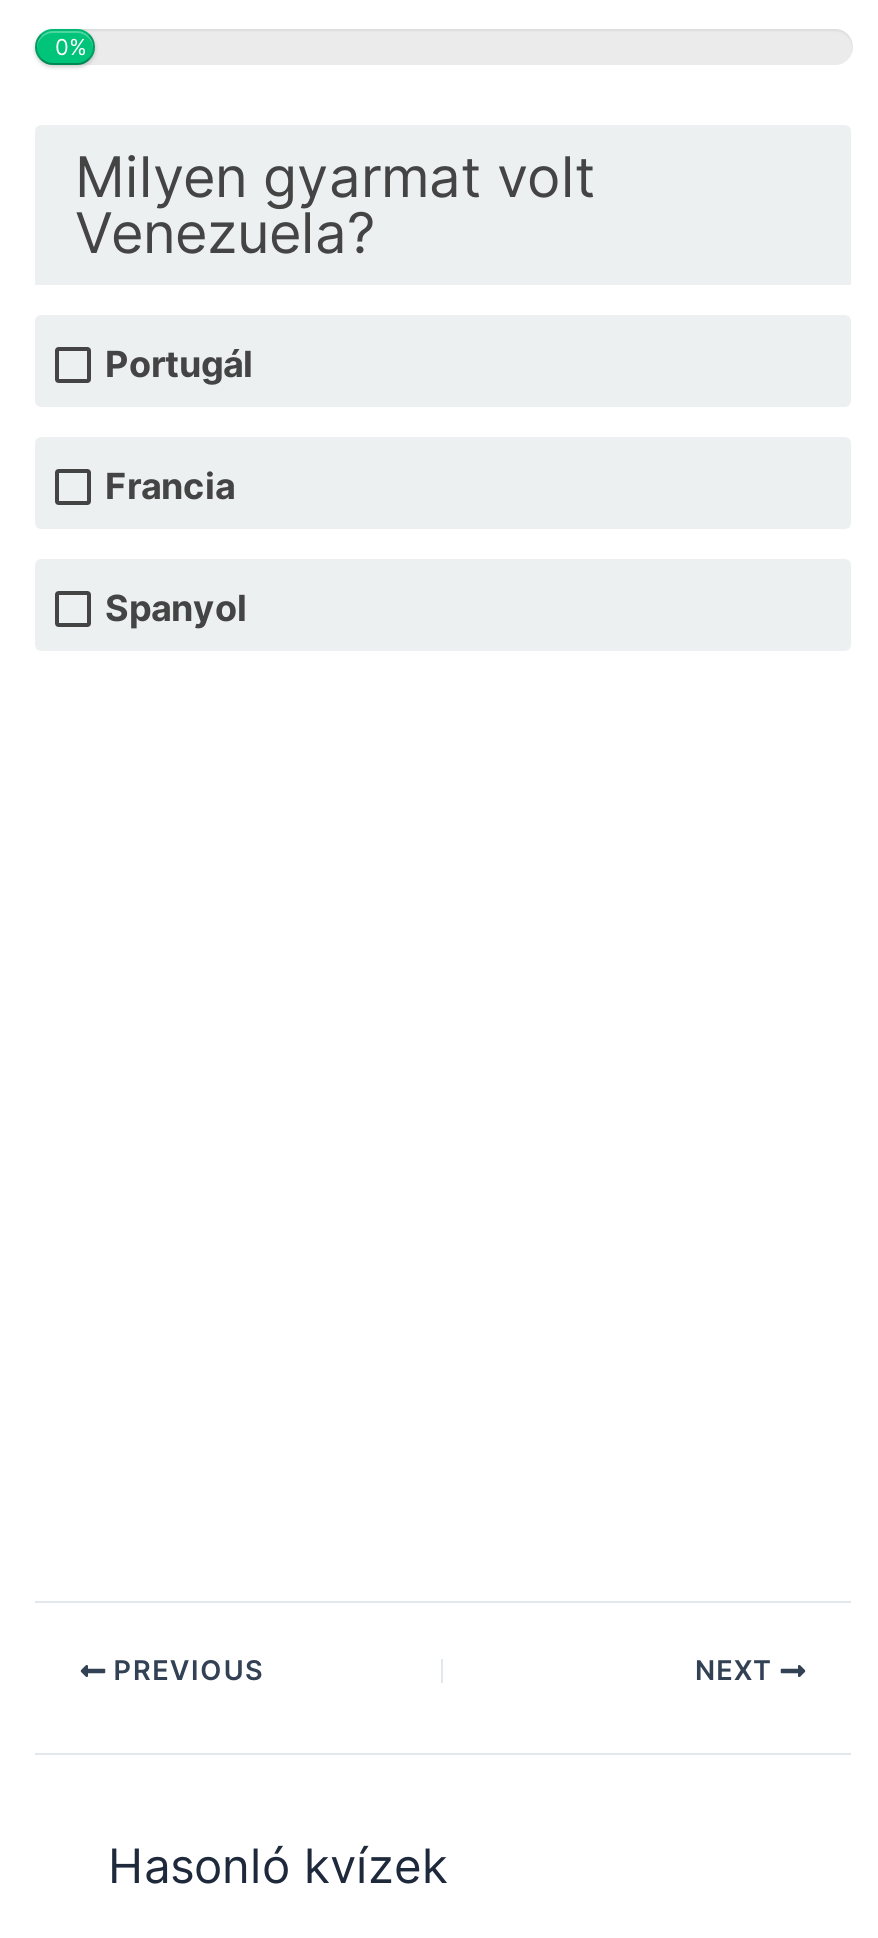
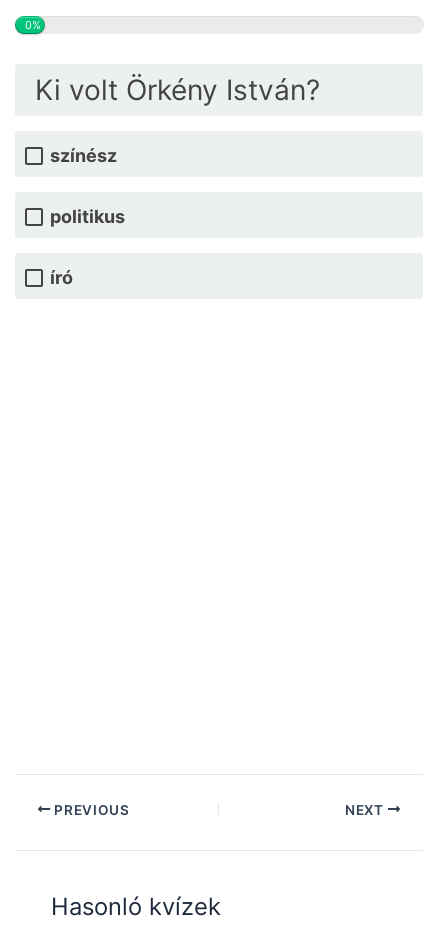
[75,143,595,267] Milyen gyarmat volt | Venezuela? -> [35,73,320,107] Ki volt Örkény István?
[105,342,253,384] Portugál -> [50,145,117,166] színész
[105,464,235,506] Francia -> [50,206,125,227] politikus
[105,586,247,628] Spanyol -> [50,267,73,288] író

